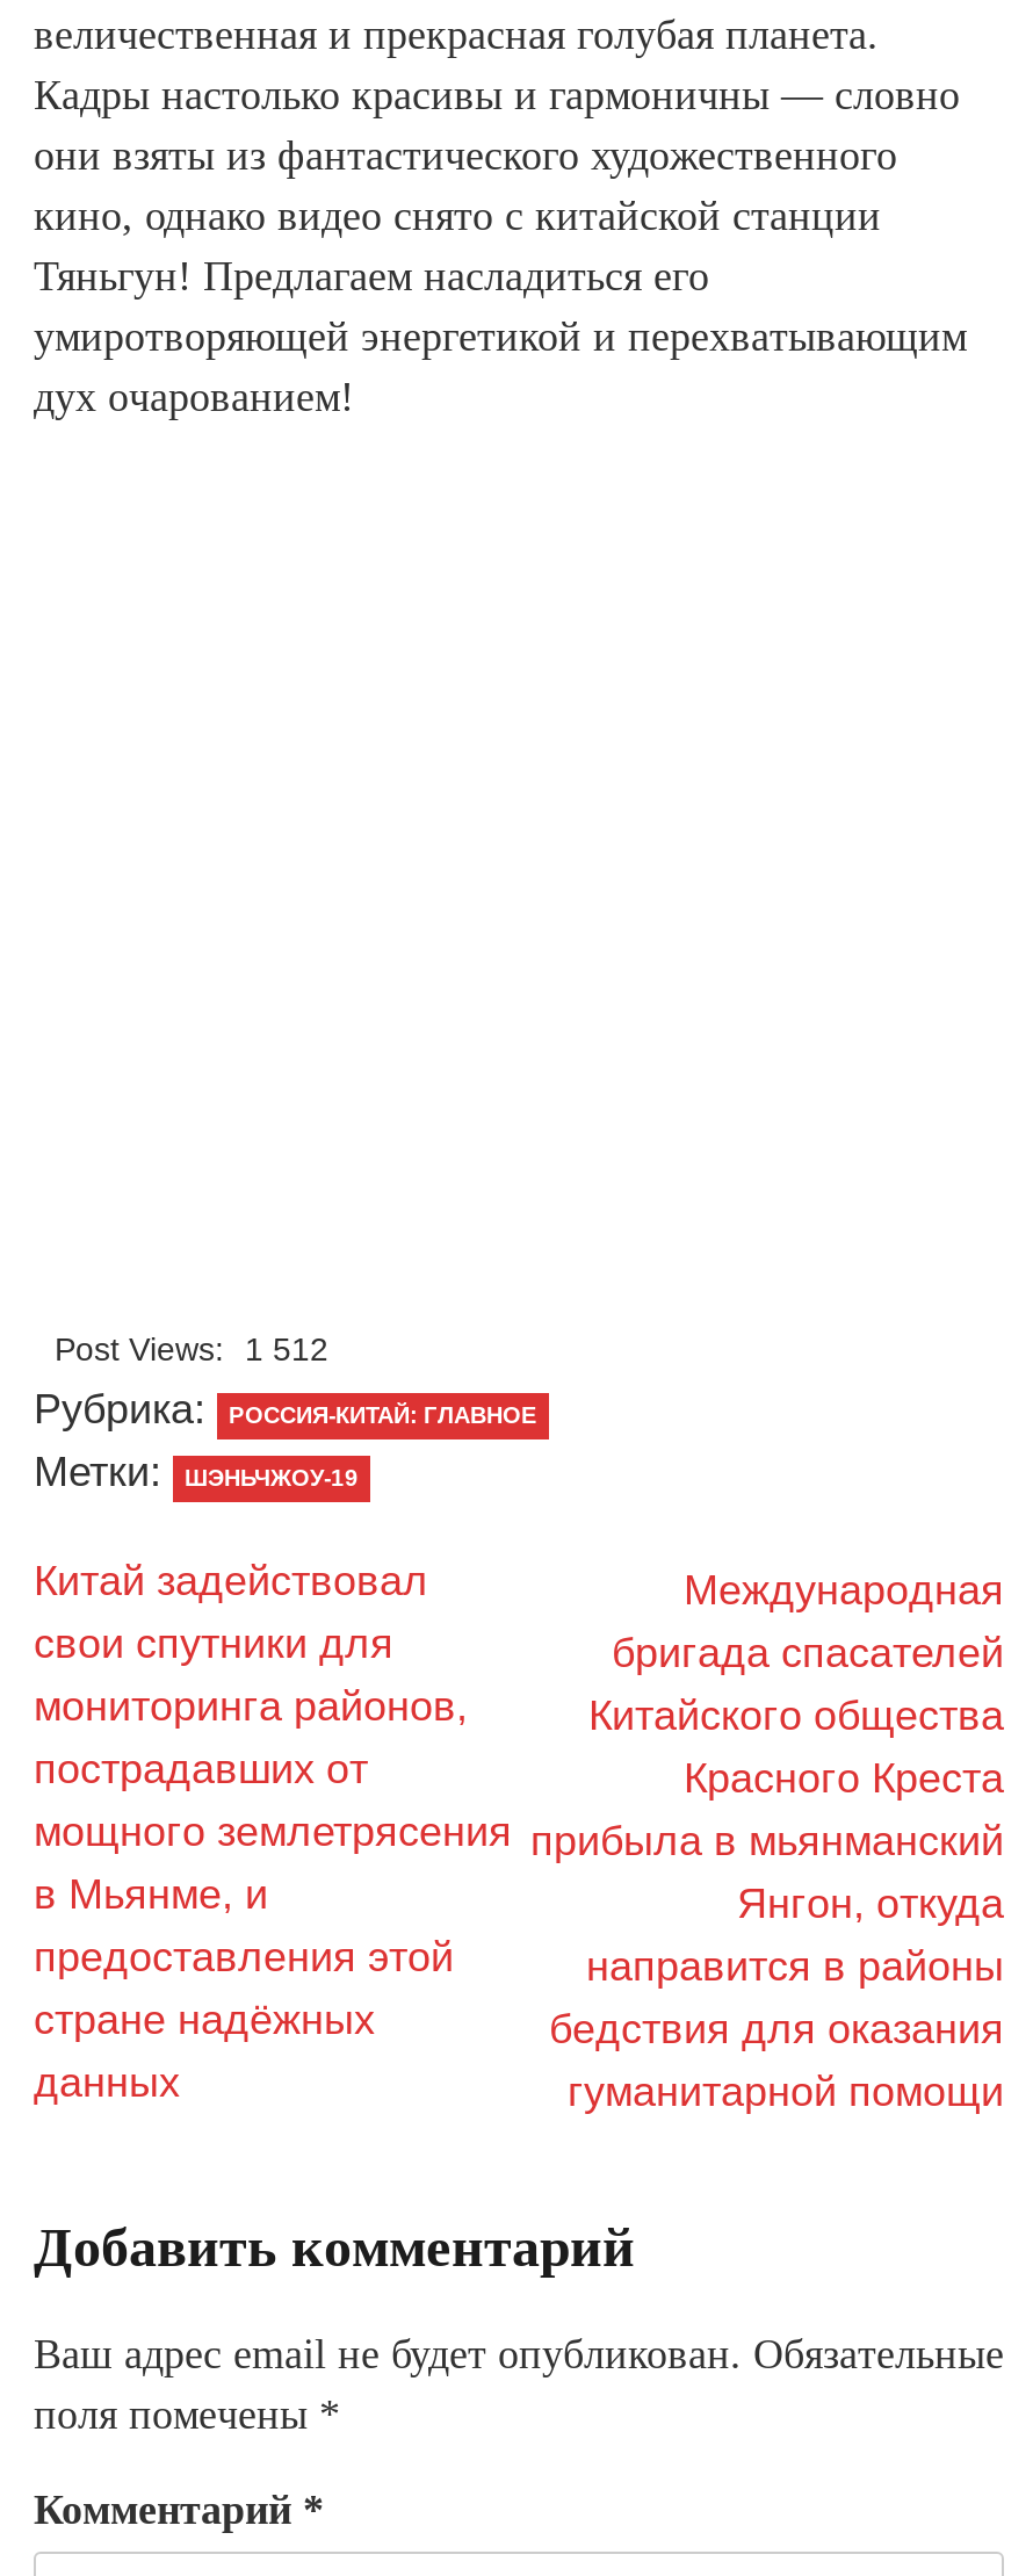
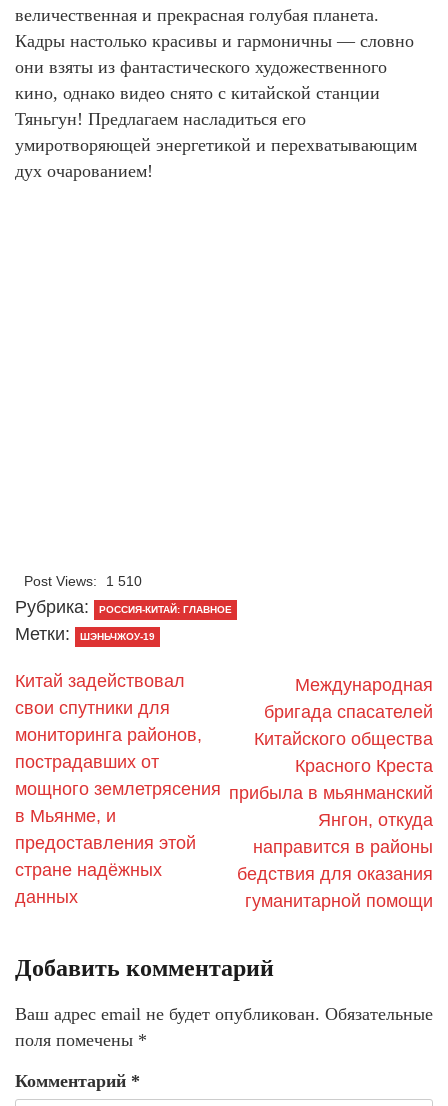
[55,1329,328,1366] Post Views: 1 512 -> [24,572,142,588] Post Views: 1 510

